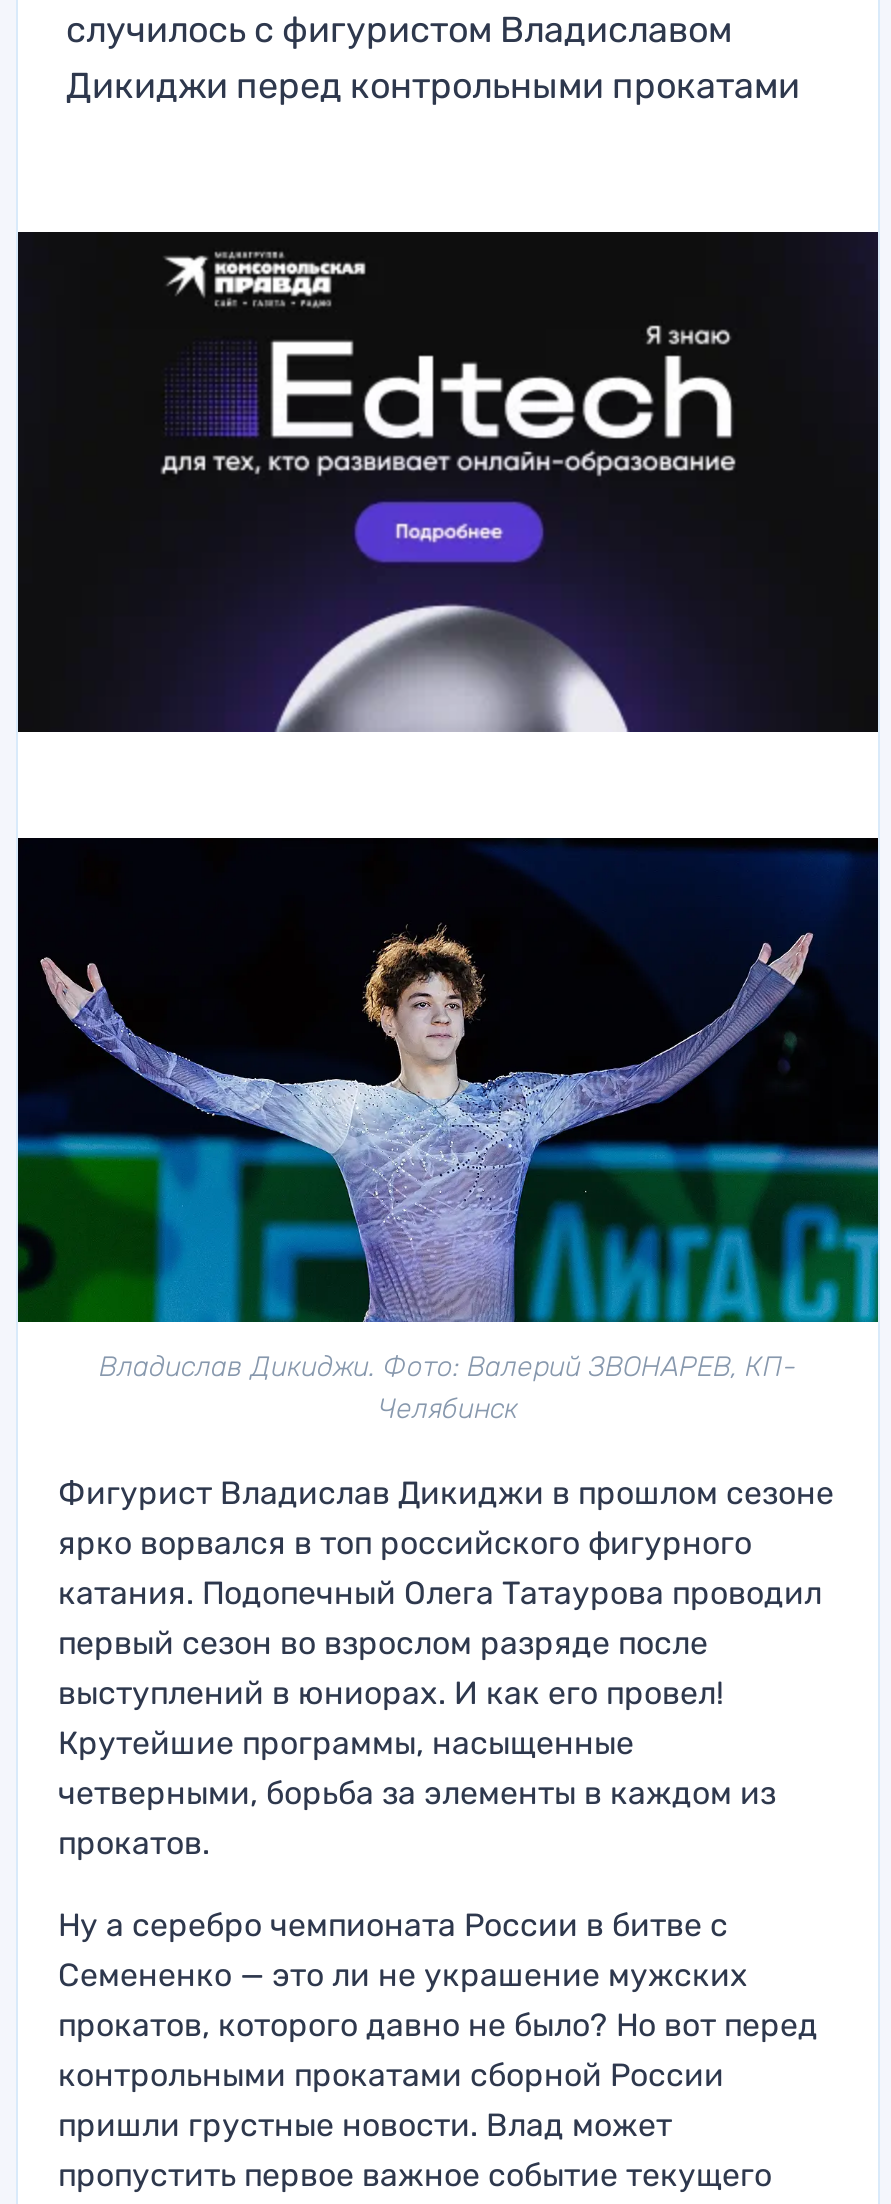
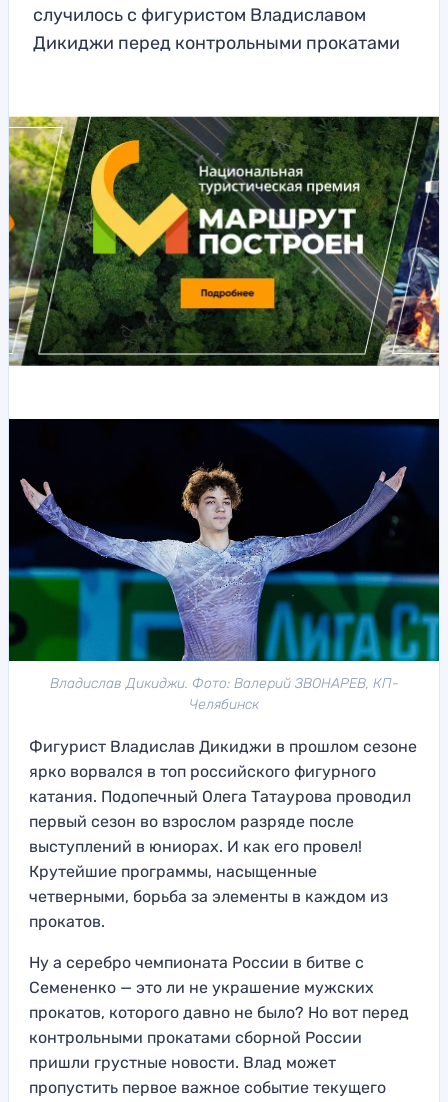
[16,230,880,732] [image] -> [8,116,440,367] [image]

